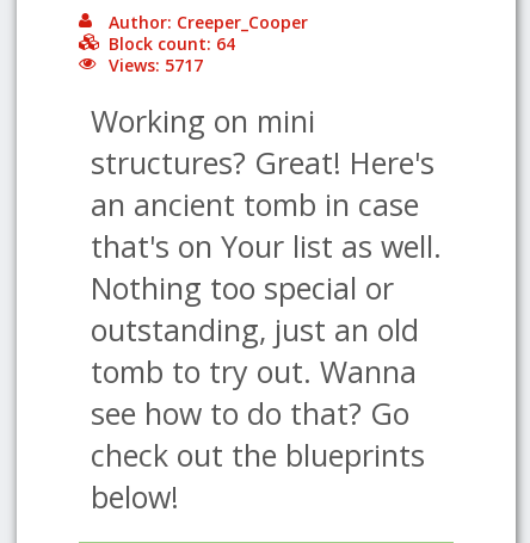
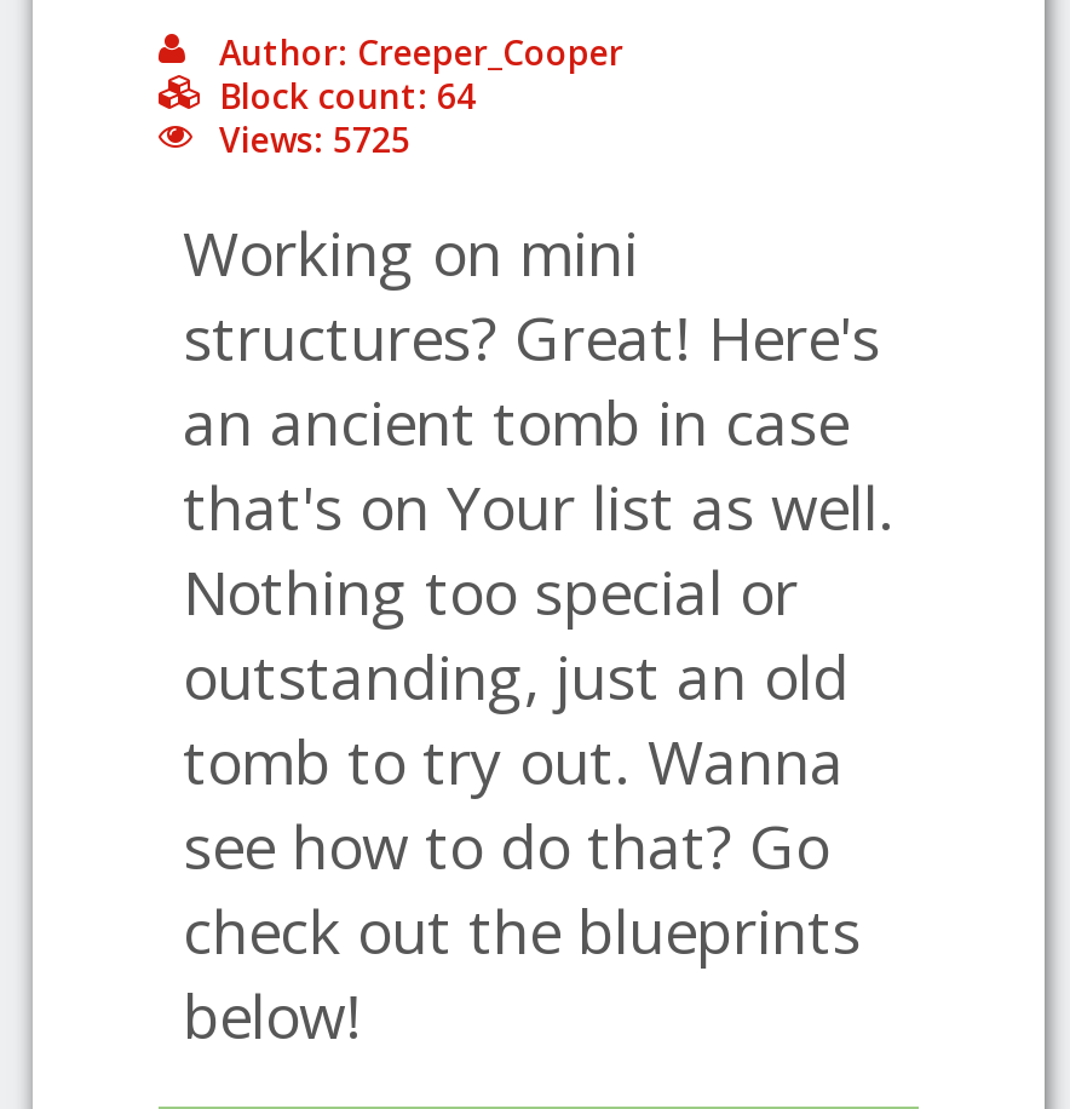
[109,54,203,76] Views: 5717 -> [219,116,410,162] Views: 5725

